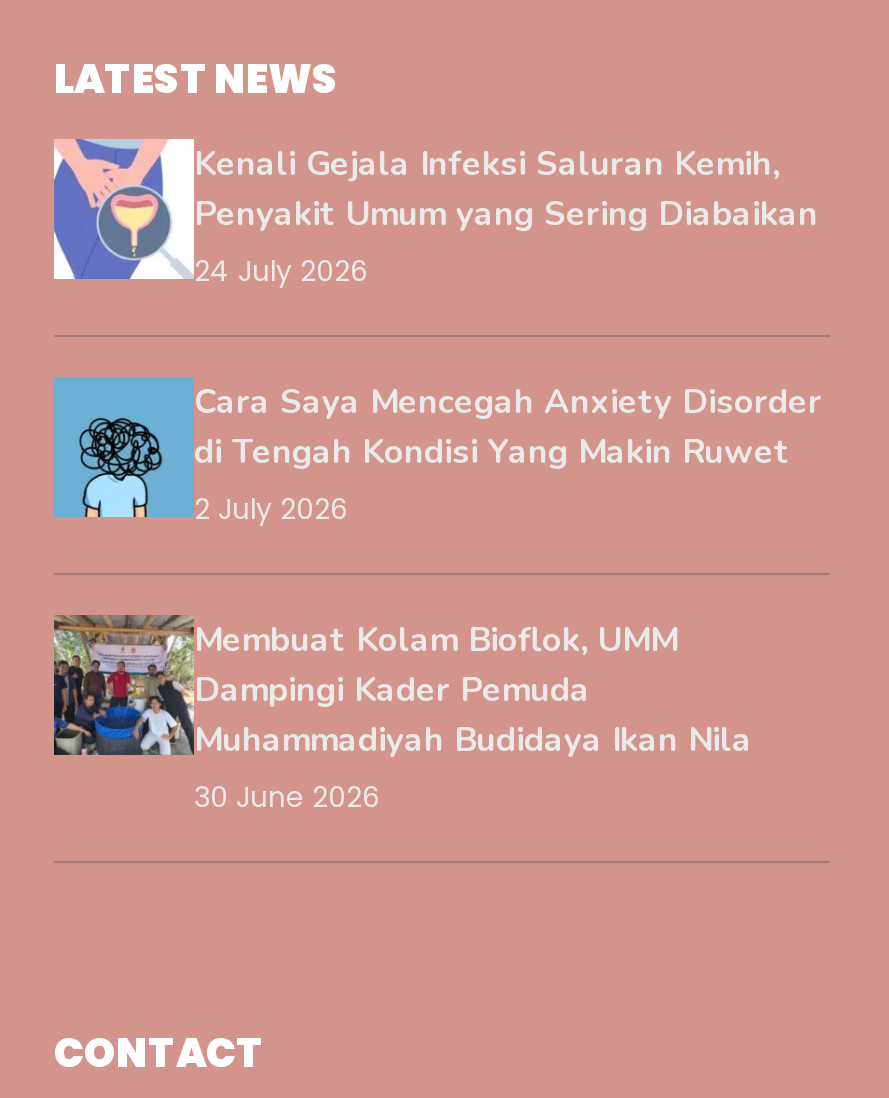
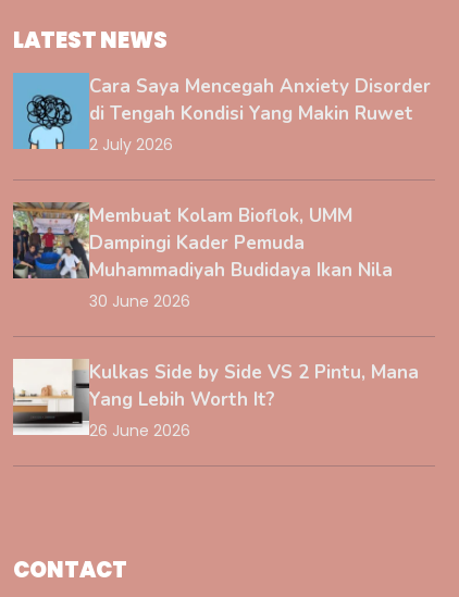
[52,139,818,291] [image] | Kenali Gejala Infeksi Saluran Kemih, | Penyakit Umum yang Sering Diabaikan | 24 July 2026 -> none
moved [72,379,822,817] -> [23,74,431,312]: [image] | Cara Saya Mencegah Anxiety Disorder | di Tengah Kondisi Yang Makin Ruwet | 2 July 2026 | Membuat Kolam Bioflok, UMM | Dampingi Kader Pemuda | Muhammadiyah Budidaya Ikan Nila | 30 June 2026
none -> [12,358,419,442] [image] | Kulkas Side by Side VS 2 Pintu, Mana | Yang Lebih Worth It? | 26 June 2026

